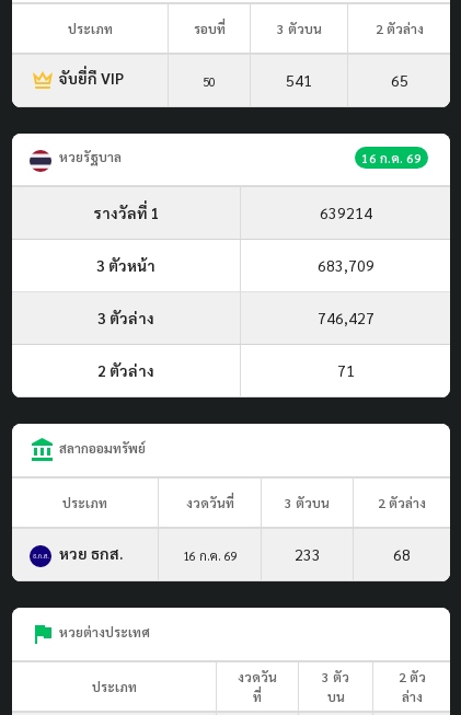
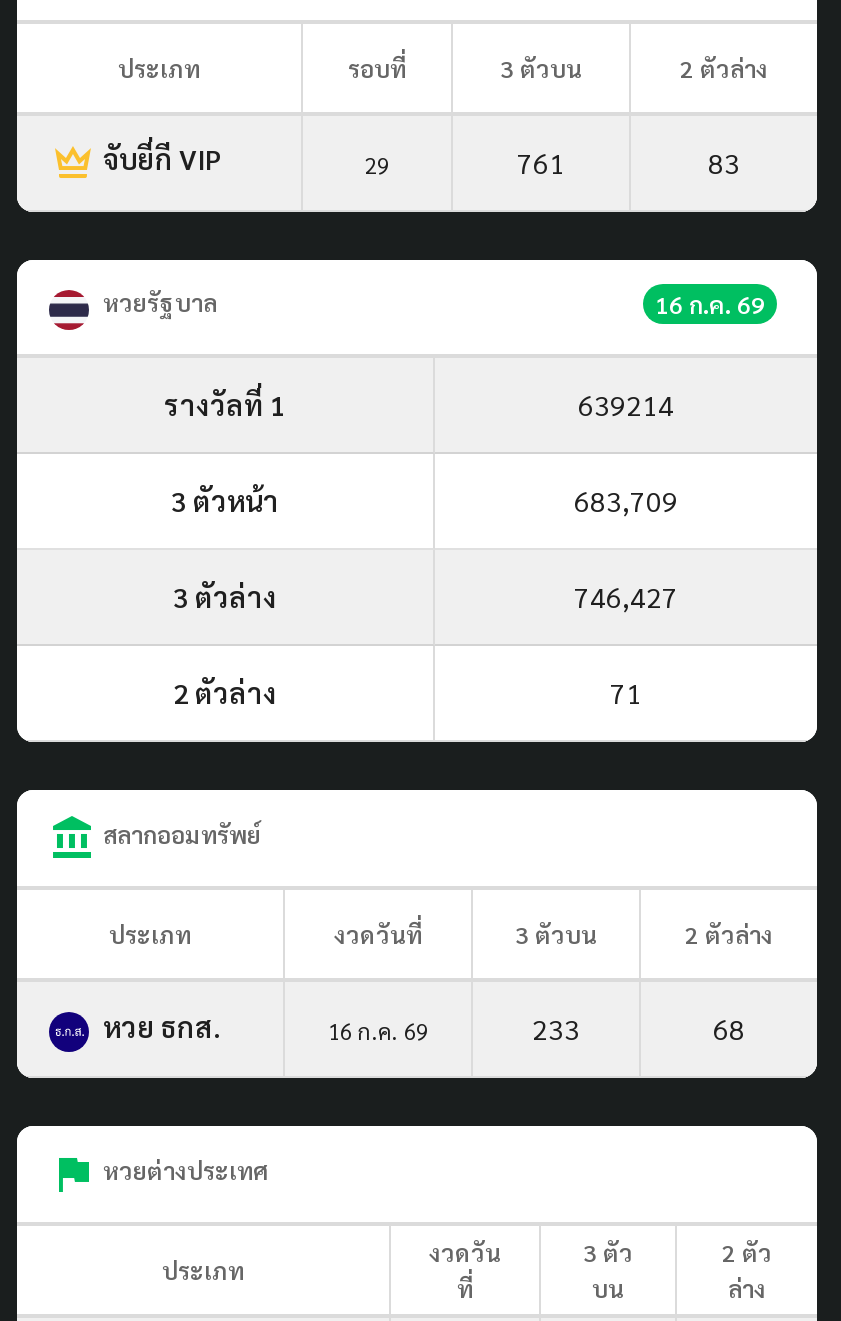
[203,73,216,90] 50 -> [365,150,389,180] 29
[286,70,312,90] 541 -> [517,144,565,180] 761
[390,70,408,90] 65 -> [708,144,740,180] 83

